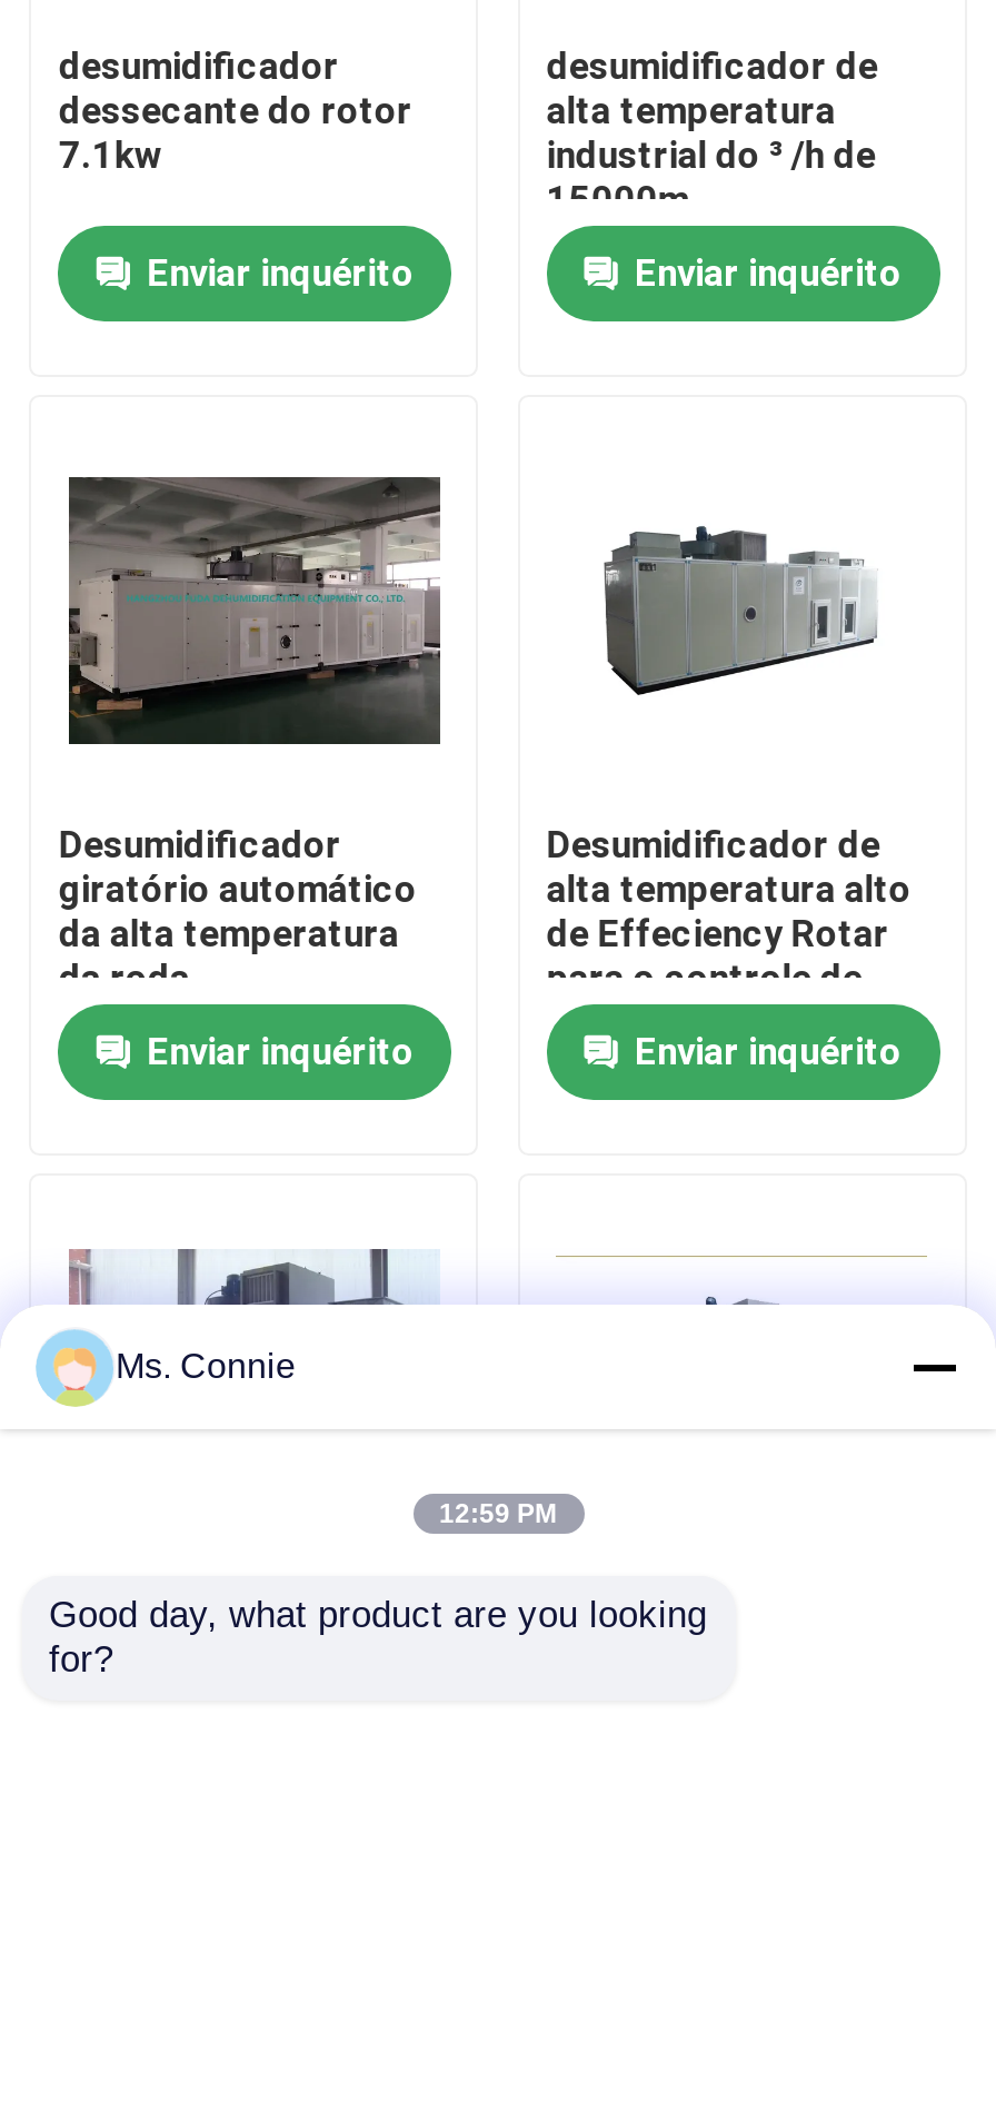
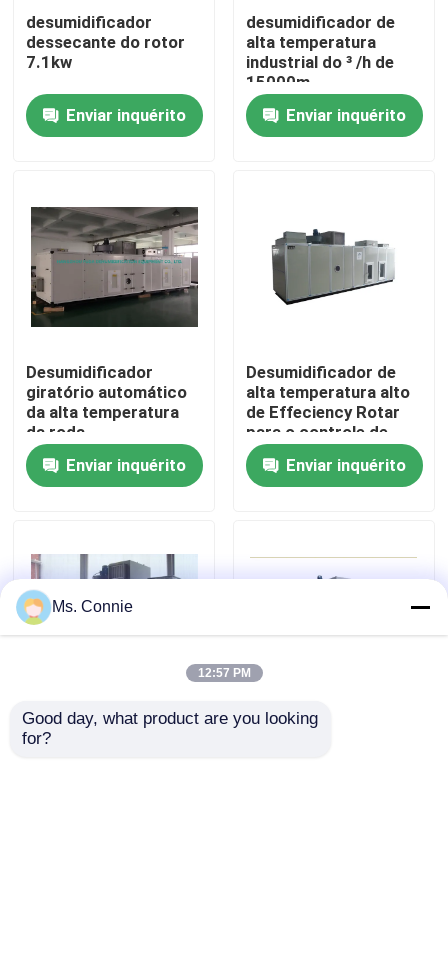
[439,1498,557,1529] 12:59 PM -> [197,666,250,680] 12:57 PM

